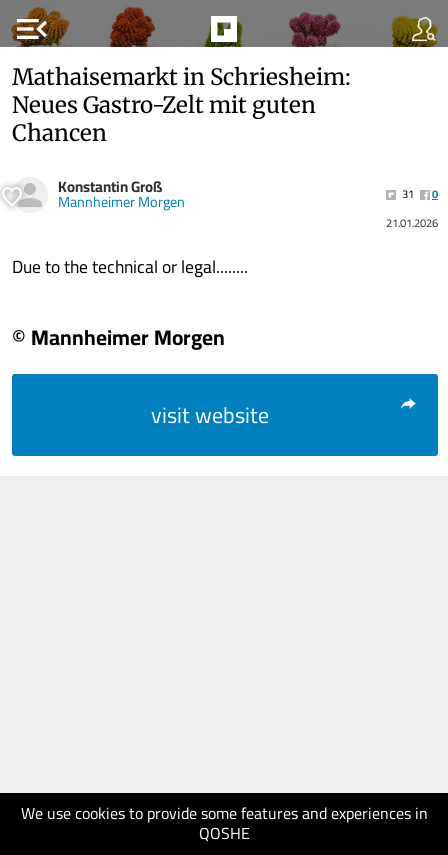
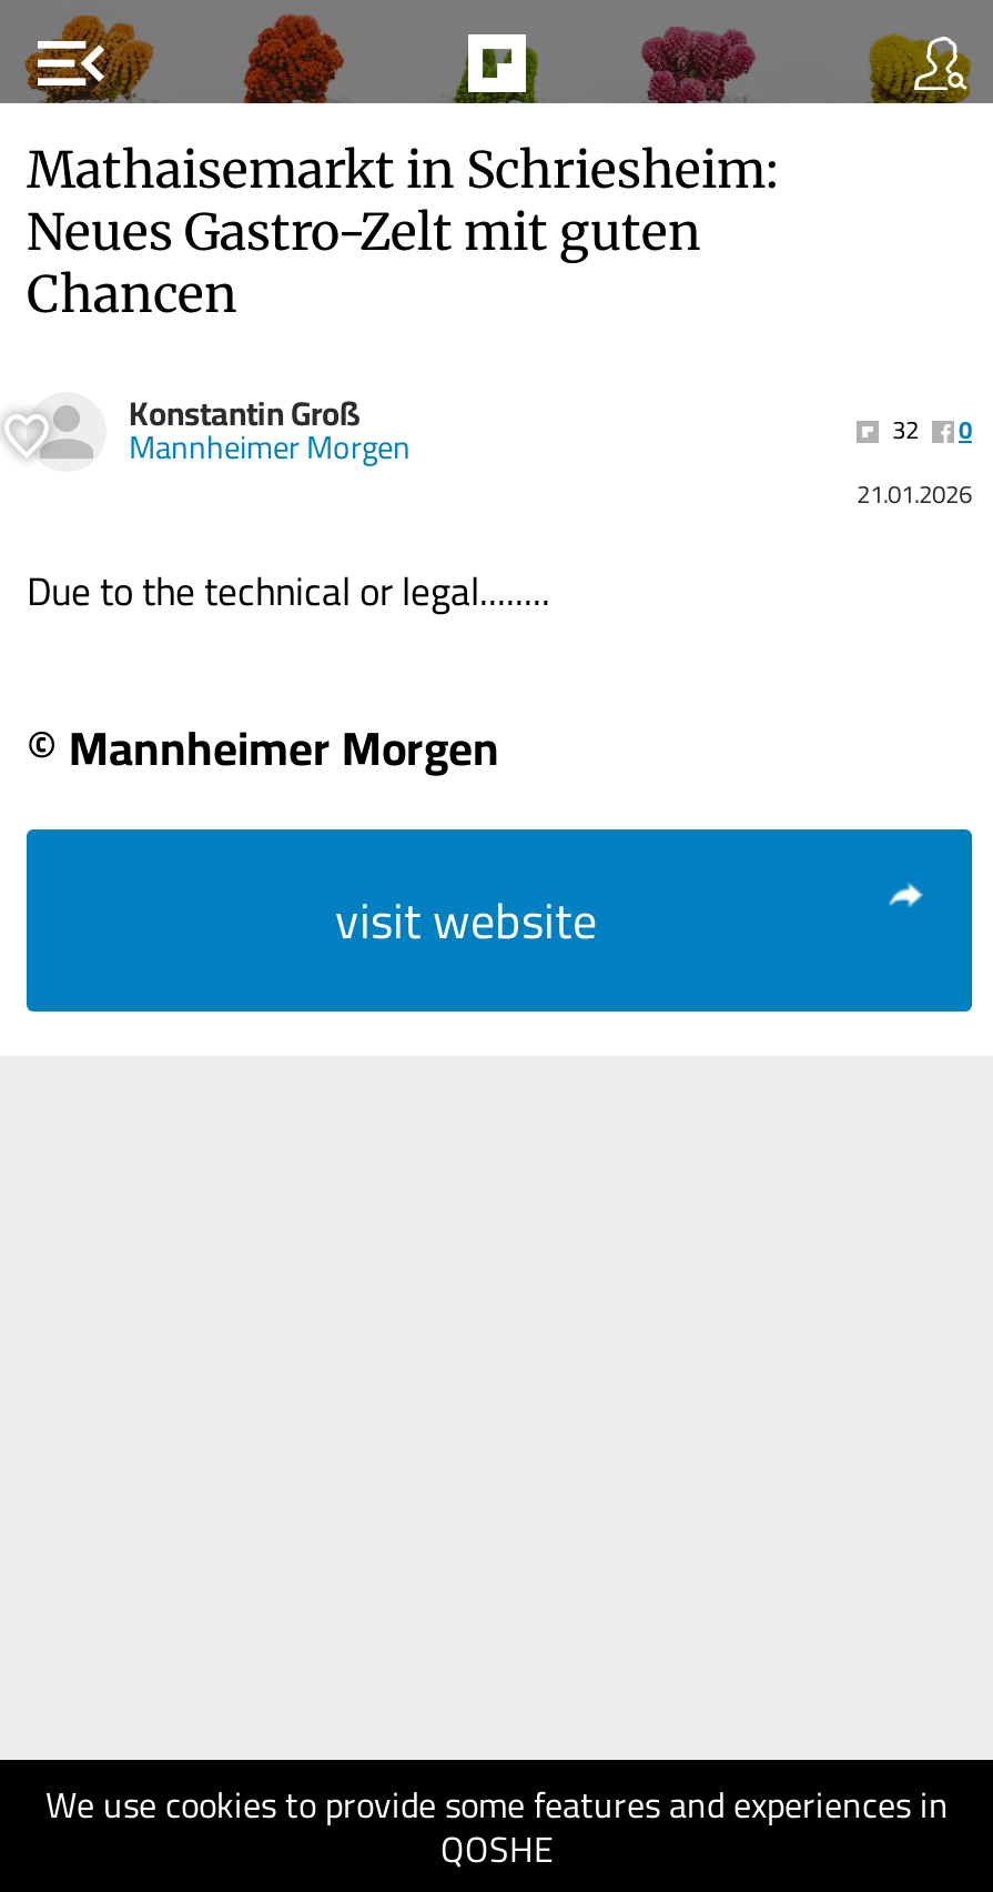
[402,183,438,204] 31 0 -> [892,405,972,452] 32 0

